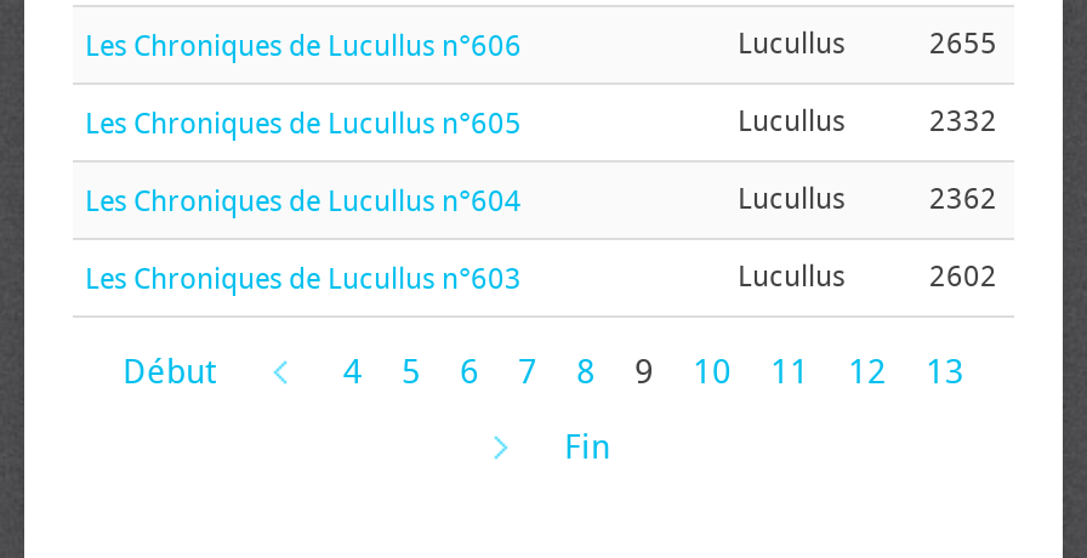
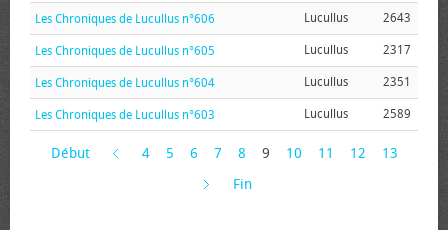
[929,27,997,61] 2655 -> [383,11,411,25] 2643
[929,104,997,138] 2332 -> [383,43,411,57] 2317
[929,182,997,216] 2362 -> [383,75,411,89] 2351
[929,260,997,294] 2602 -> [383,107,411,121] 2589

